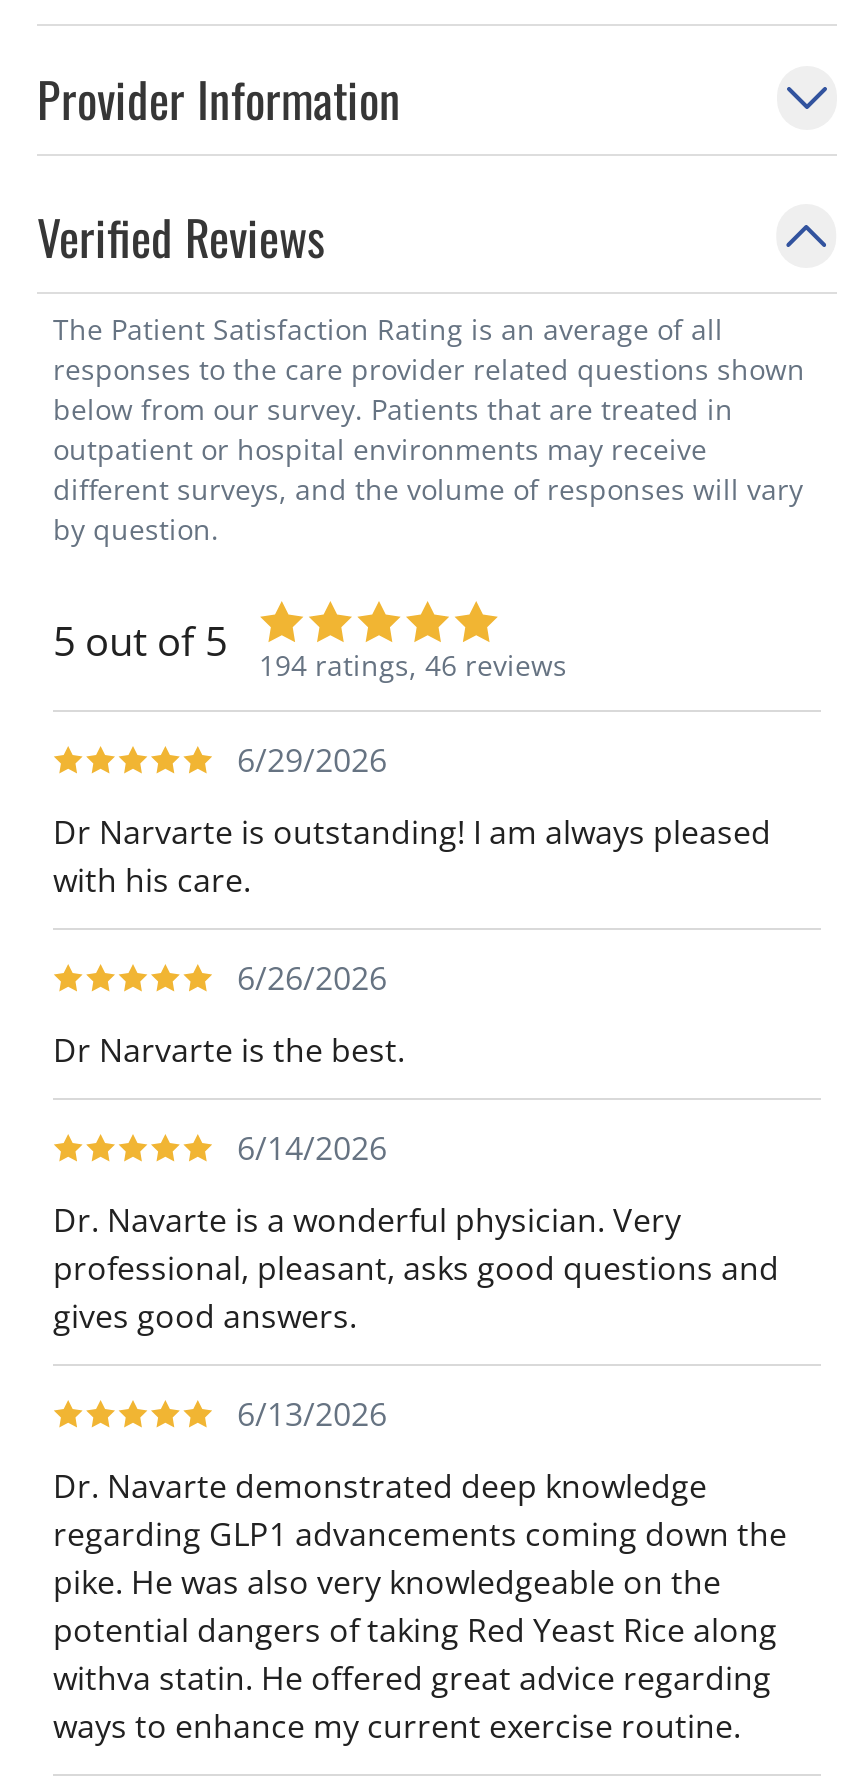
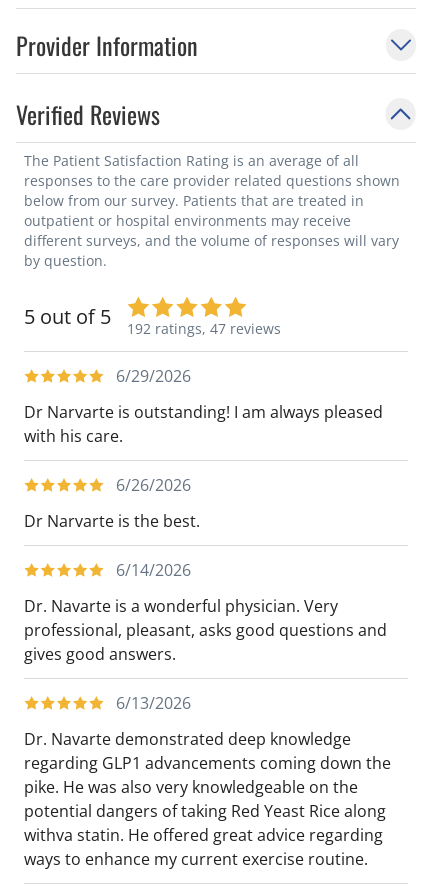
[259,646,567,684] 194 ratings, 46 reviews -> [127,319,281,338] 192 ratings, 47 reviews

